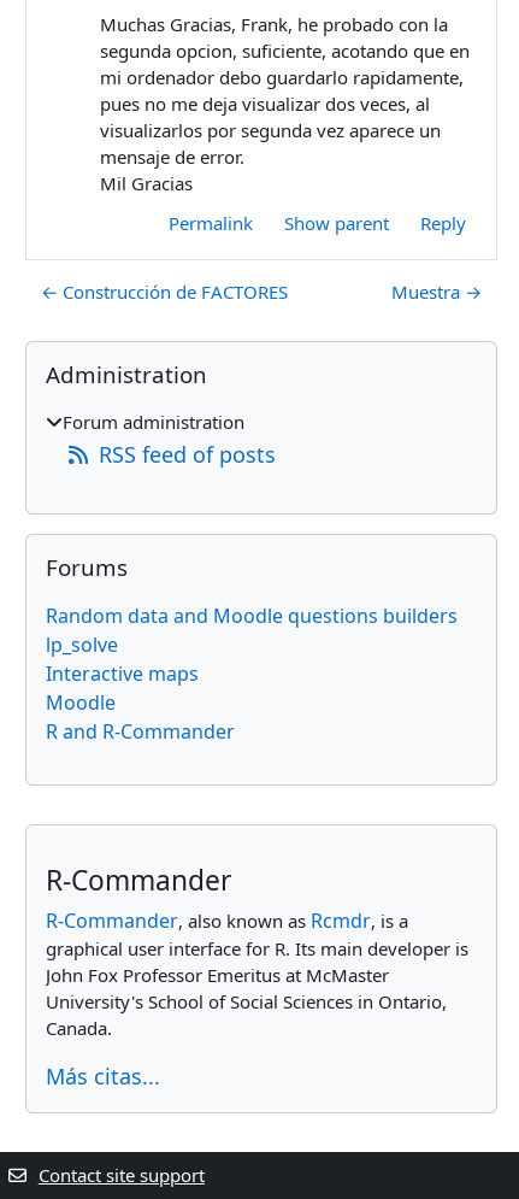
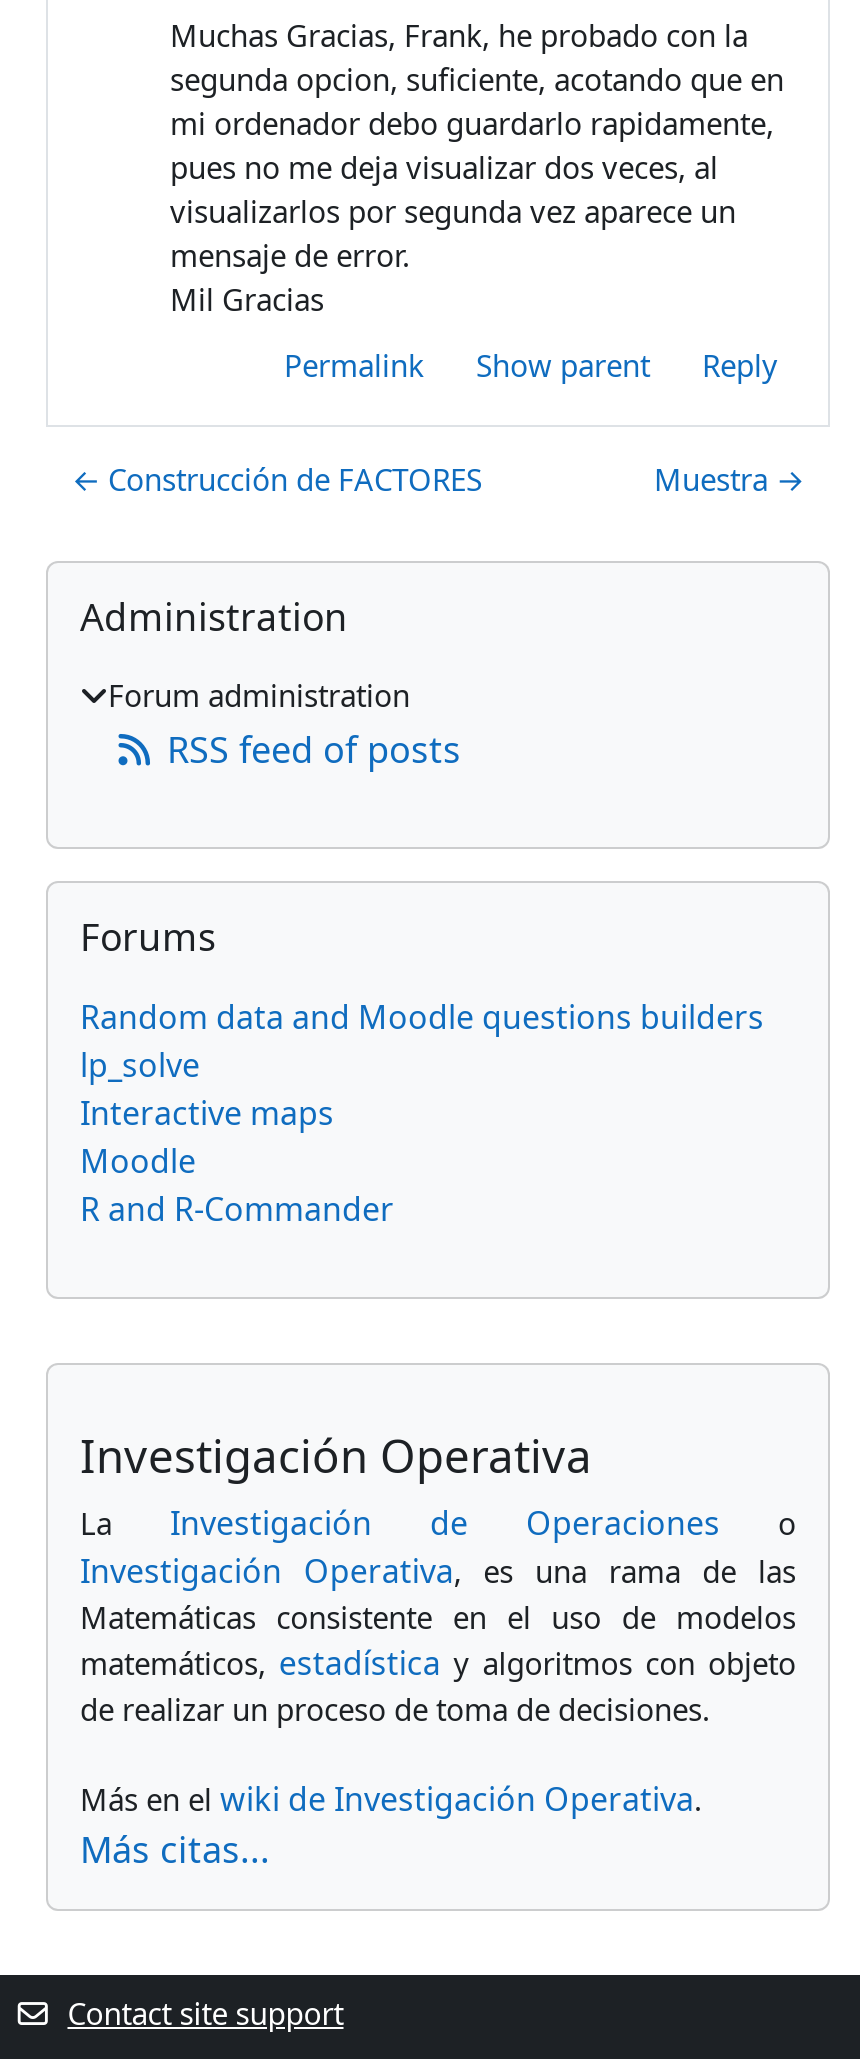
[46,862,468,1040] R-Commander | R-Commander, also known as Rcmdr, is a | graphical user interface for R. Its main developer is | John Fox Professor Emeritus at McMaster | University's School of Social Sciences in Ontario, | Canada. -> [80,1425,796,1821] Investigación Operativa | La Investigación de Operaciones o | Investigación Operativa, es una rama de las | Matemáticas consistente en el uso de modelos | matemáticos, estadística y algoritmos con objeto | de realizar un proceso de toma de decisiones. | Más en el wiki de Investigación Operativa.

